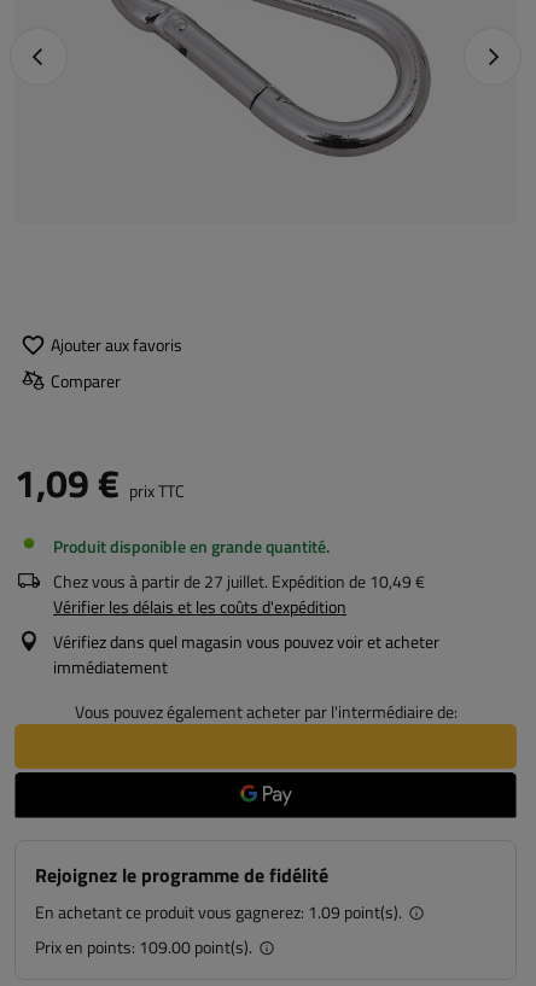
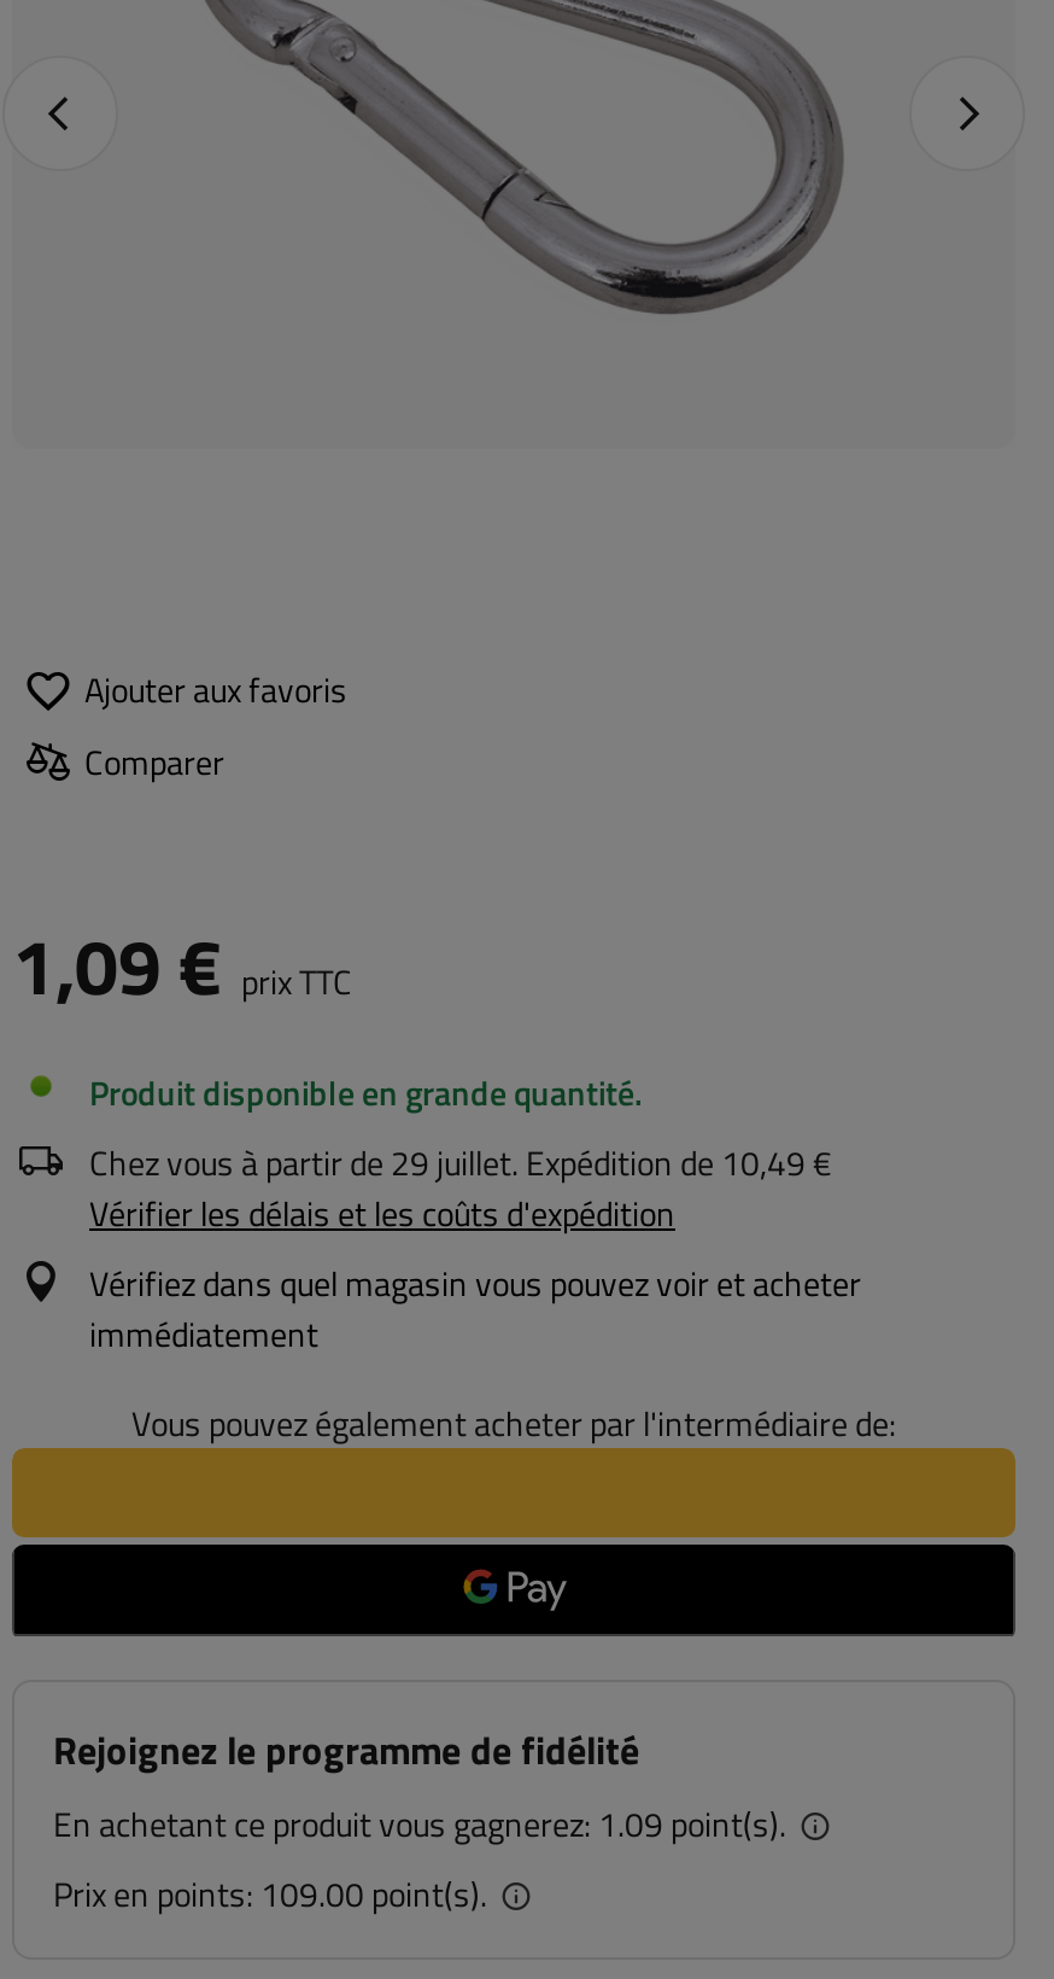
[53,568,425,594] Chez vous à partir de 27 juillet. Expédition de 10,49 € -> [89,1137,832,1187] Chez vous à partir de 29 juillet. Expédition de 10,49 €

